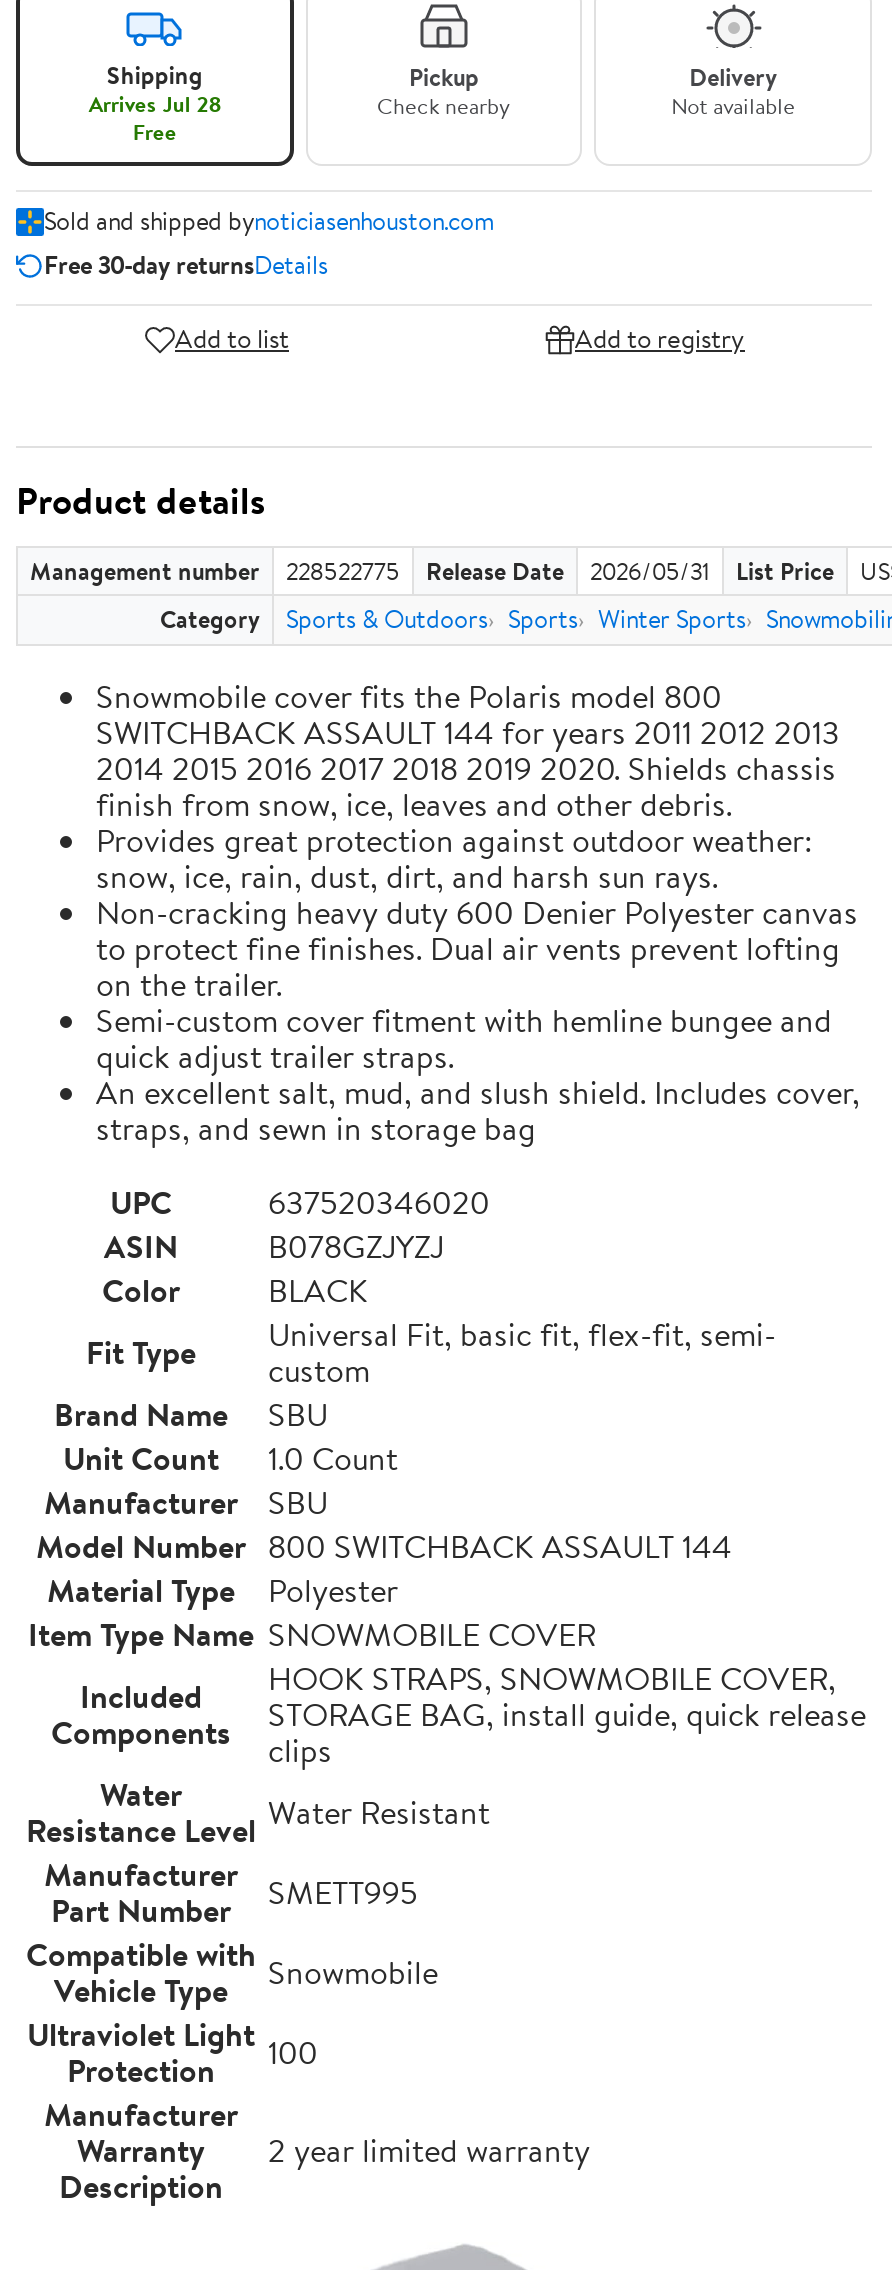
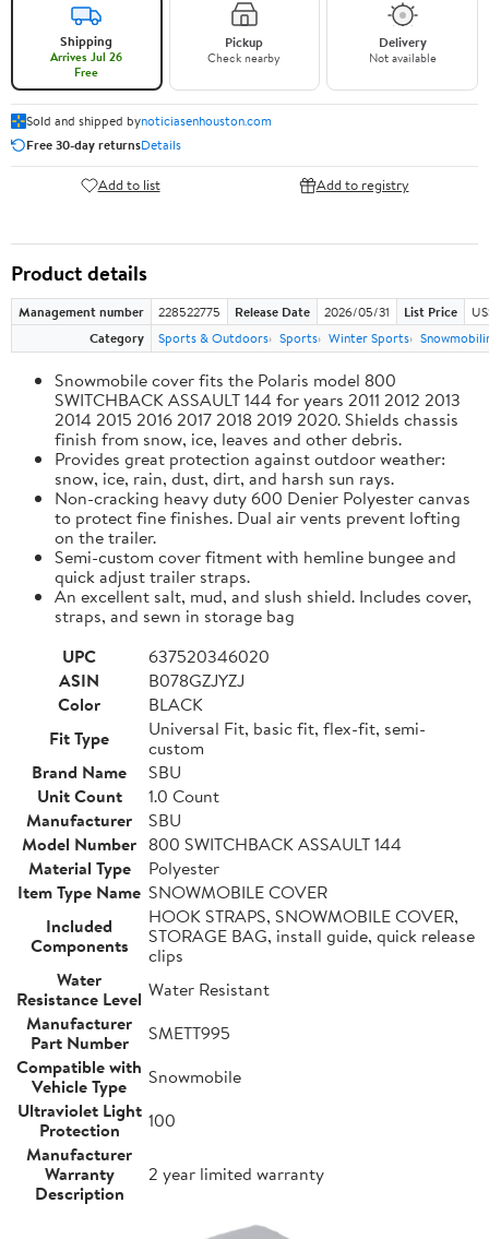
[89,88,221,120] Arrives Jul 28 -> [51,48,123,65] Arrives Jul 26

